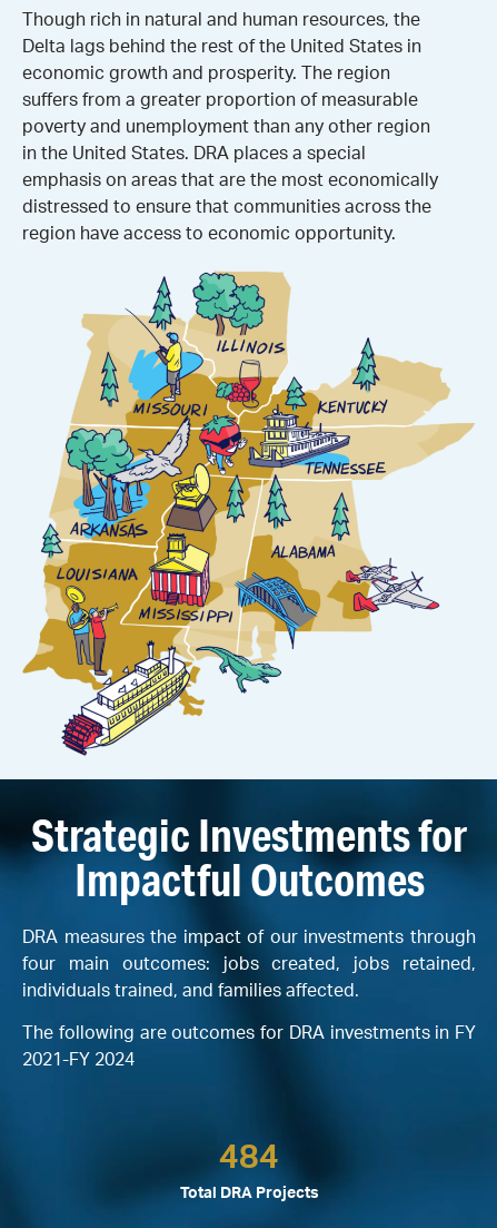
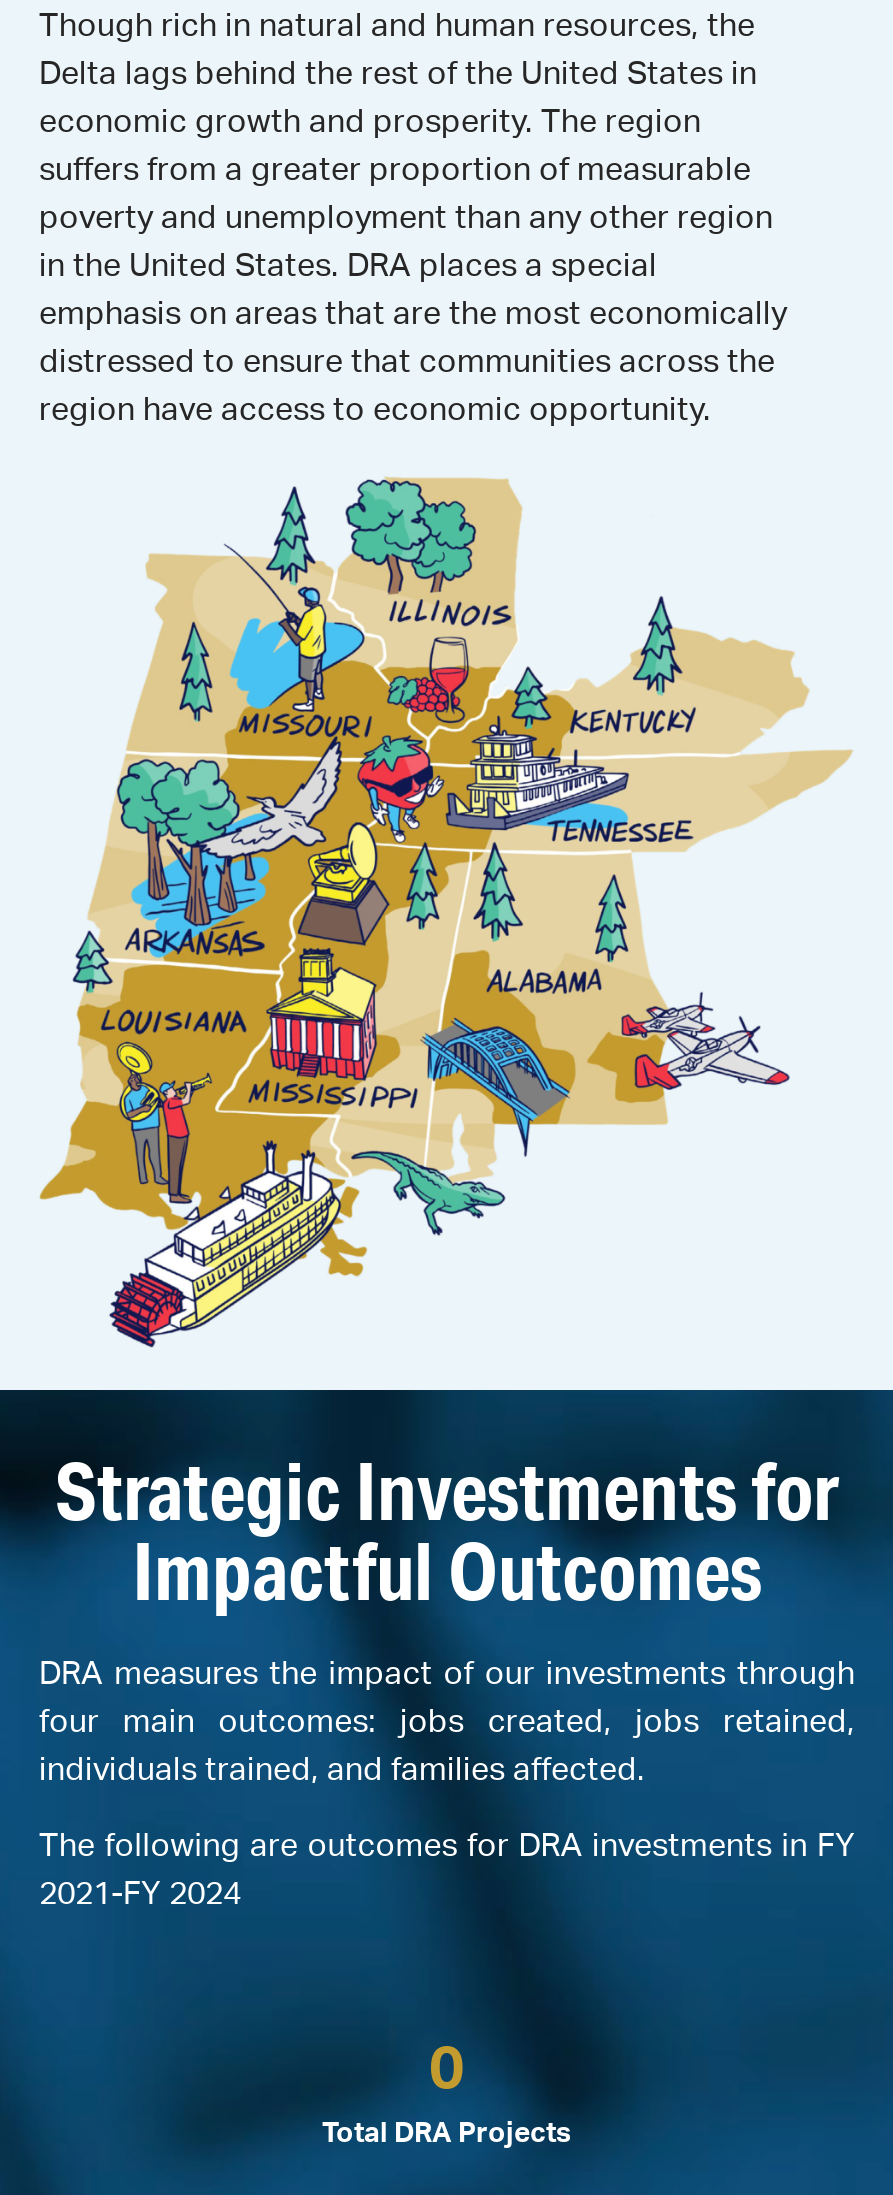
[219,1141,279,1174] 484 -> [429,2039,465,2099] 0

